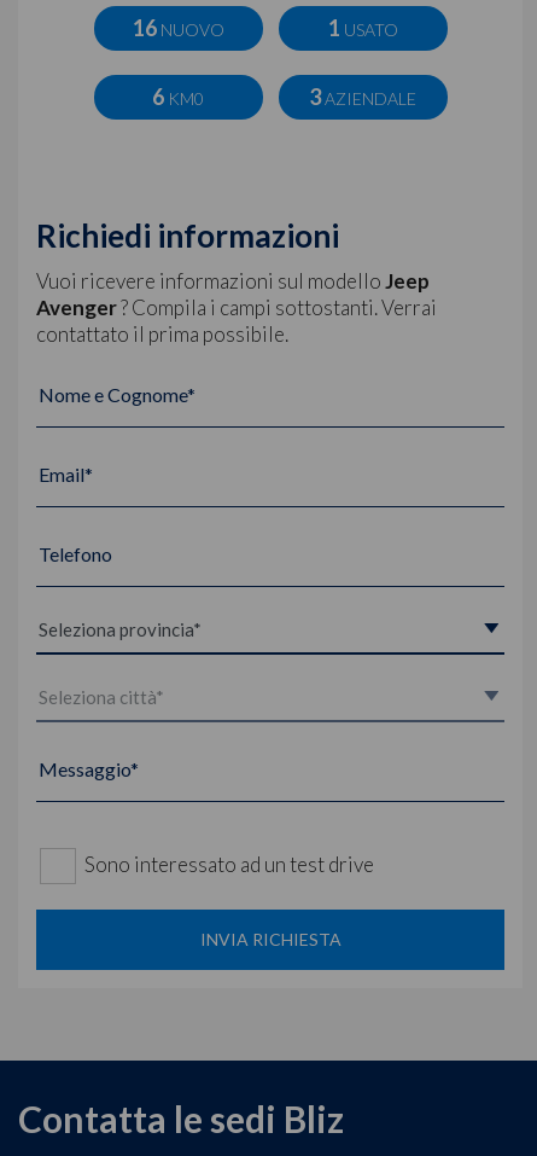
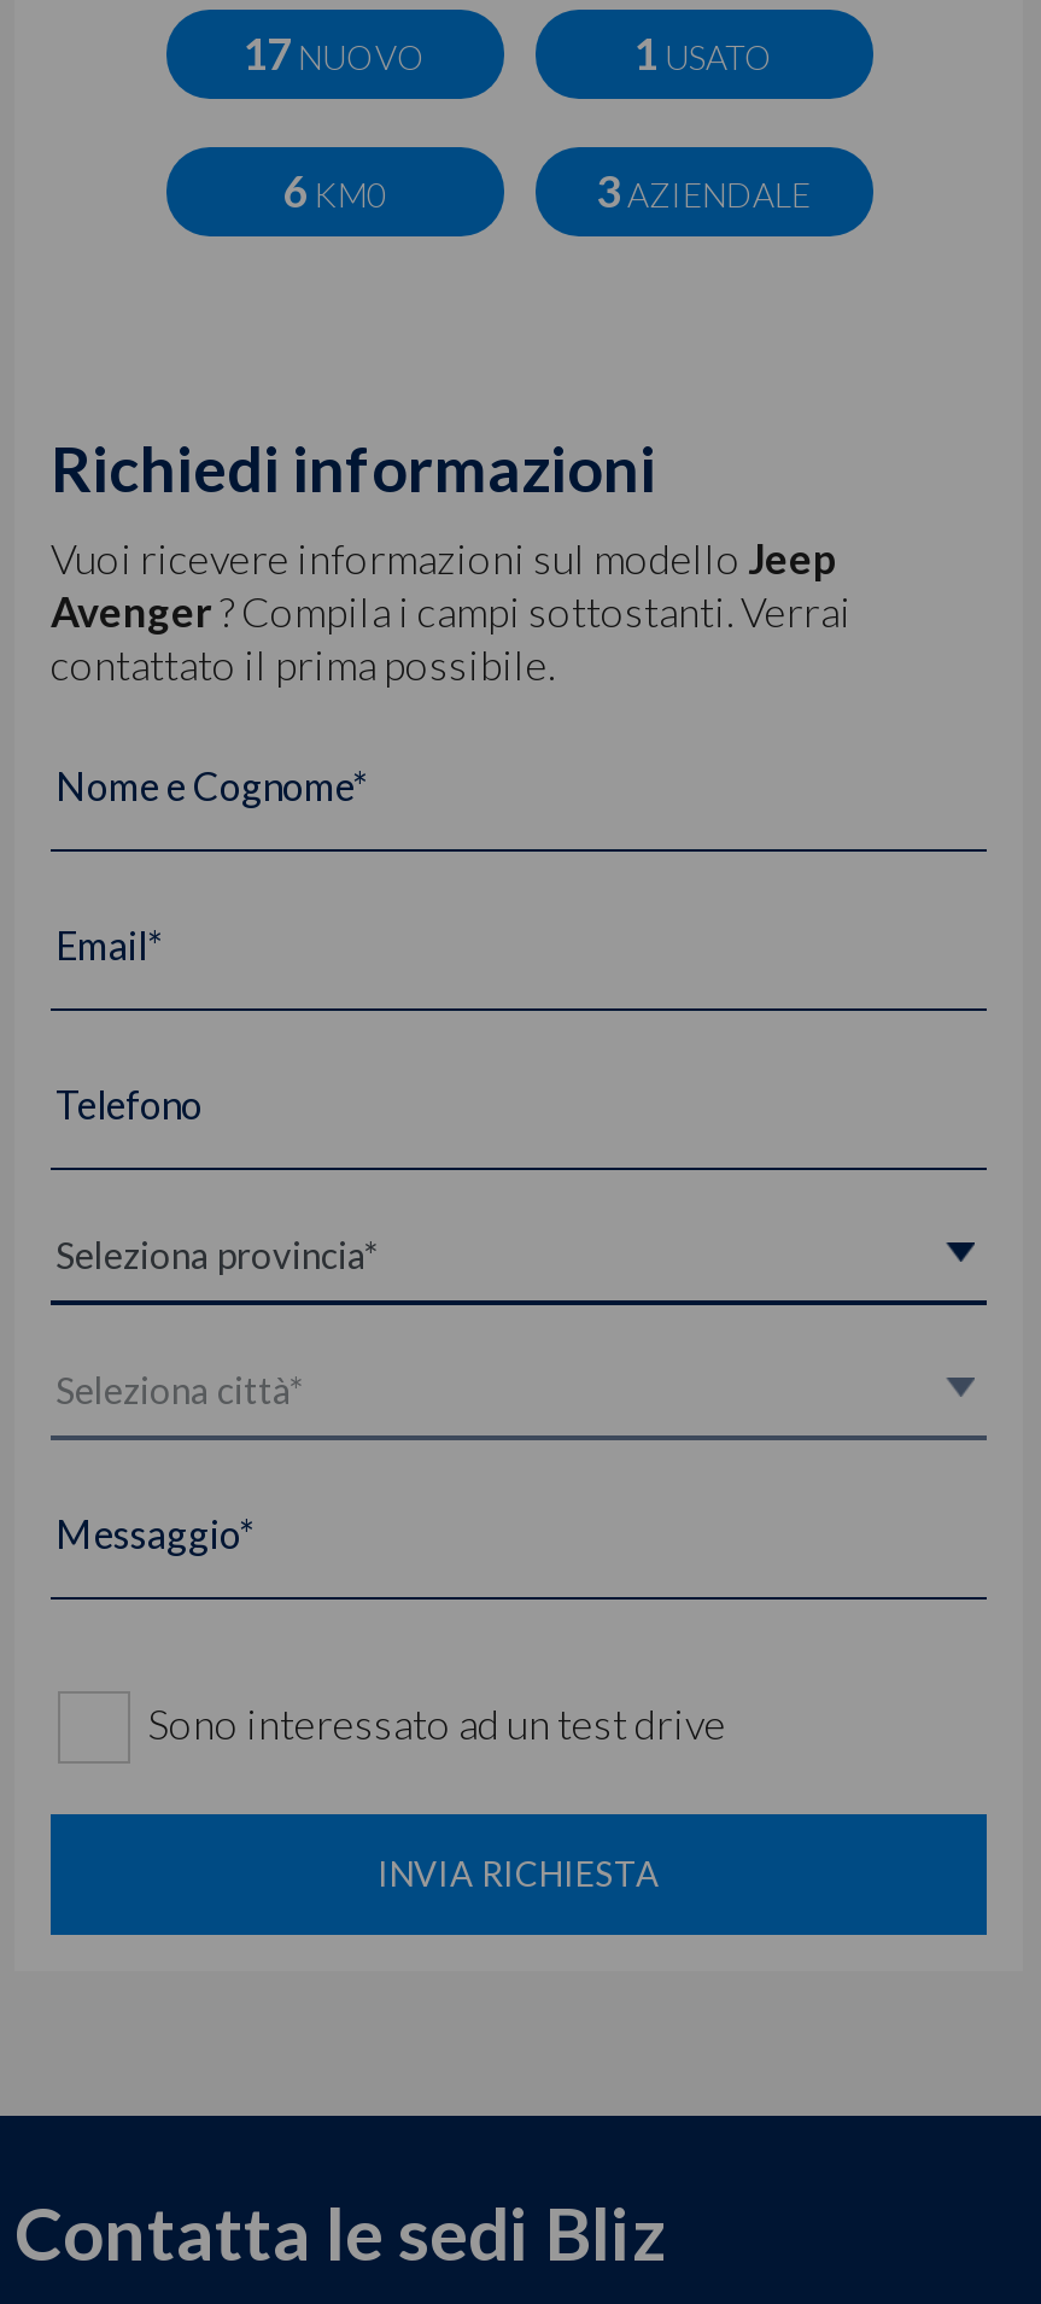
[132,14,224,41] 16 NUOVO -> [242,26,426,79] 17 NUOVO

